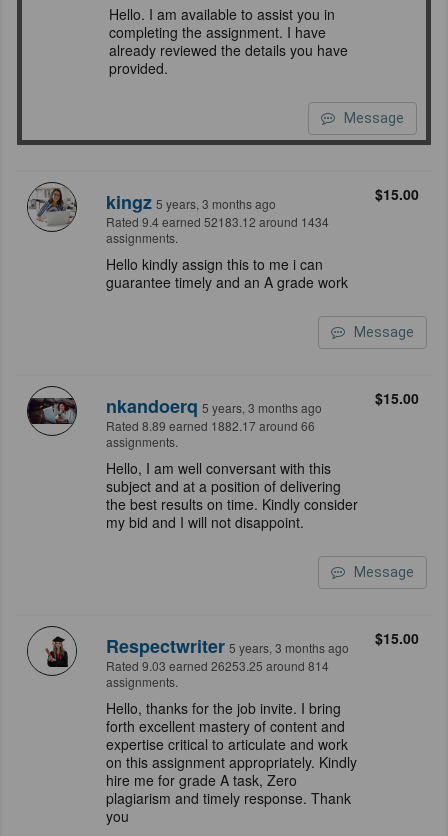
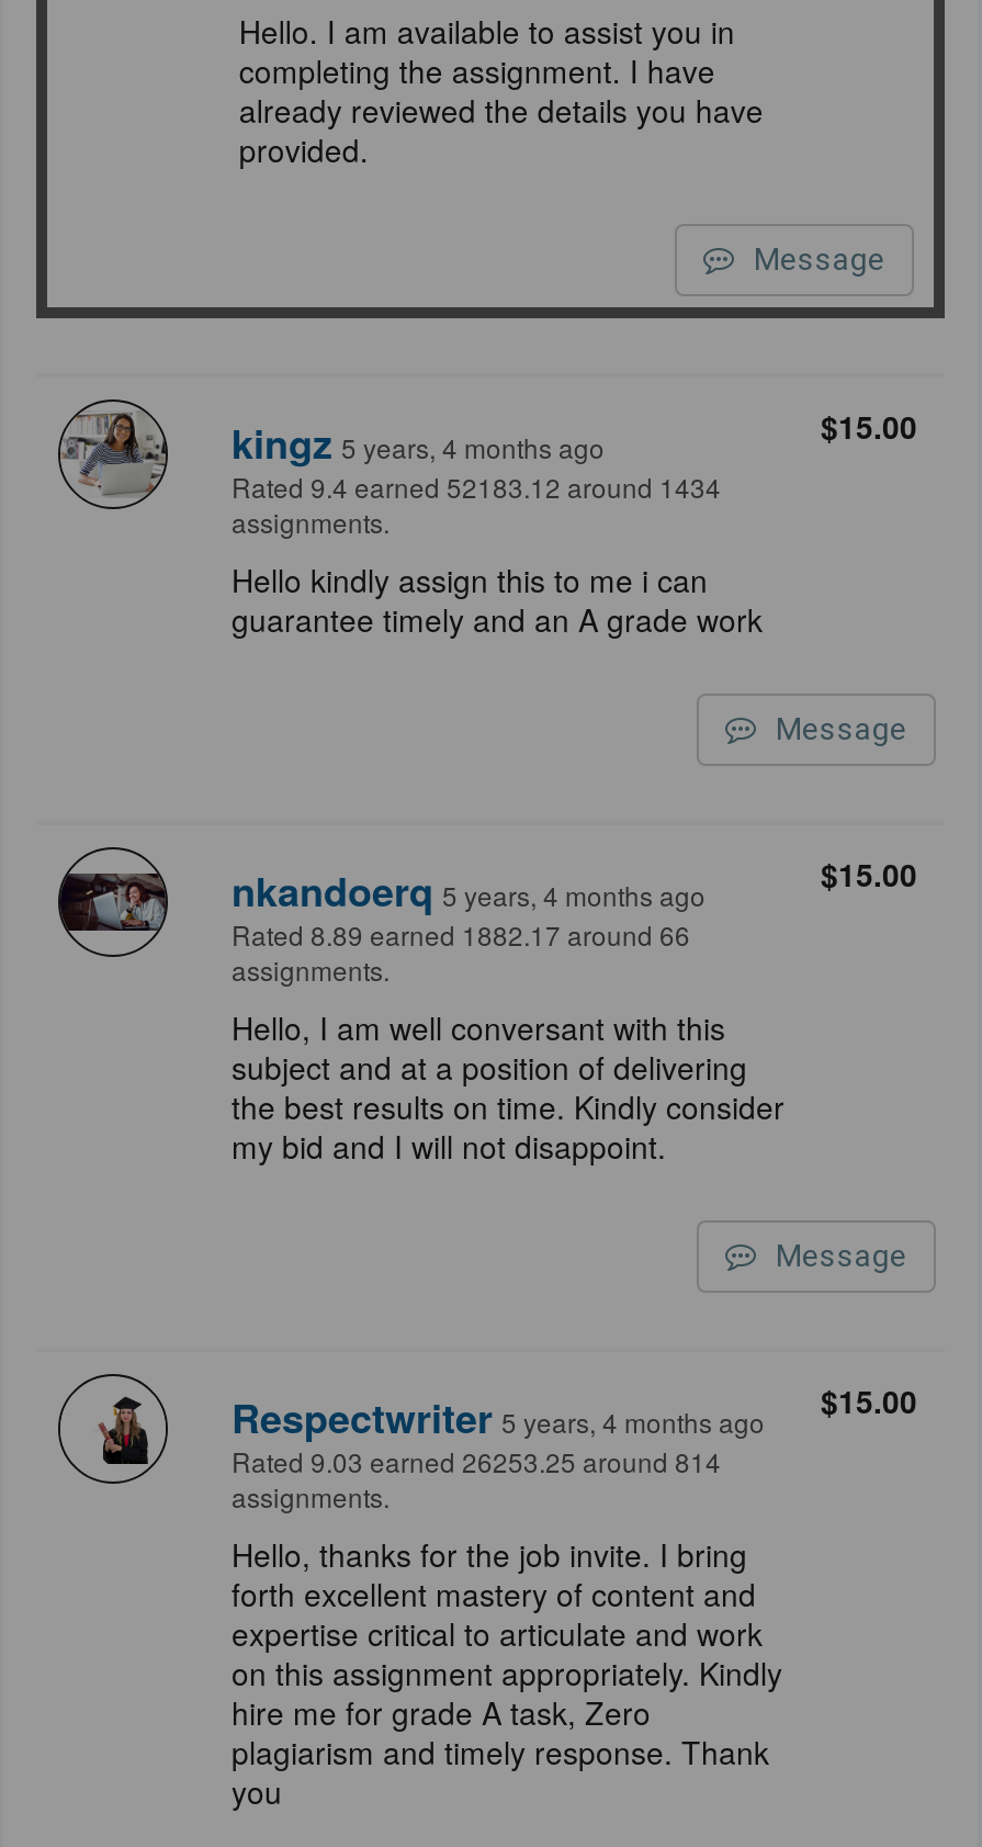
[106,189,276,215] kingz 5 years, 3 months ago -> [232,415,605,472] kingz 5 years, 4 months ago
[106,393,322,419] nkandoerq 5 years, 3 months ago -> [232,863,706,920] nkandoerq 5 years, 4 months ago
[106,633,349,659] Respectwriter 5 years, 3 months ago -> [232,1389,765,1446] Respectwriter 5 years, 4 months ago

